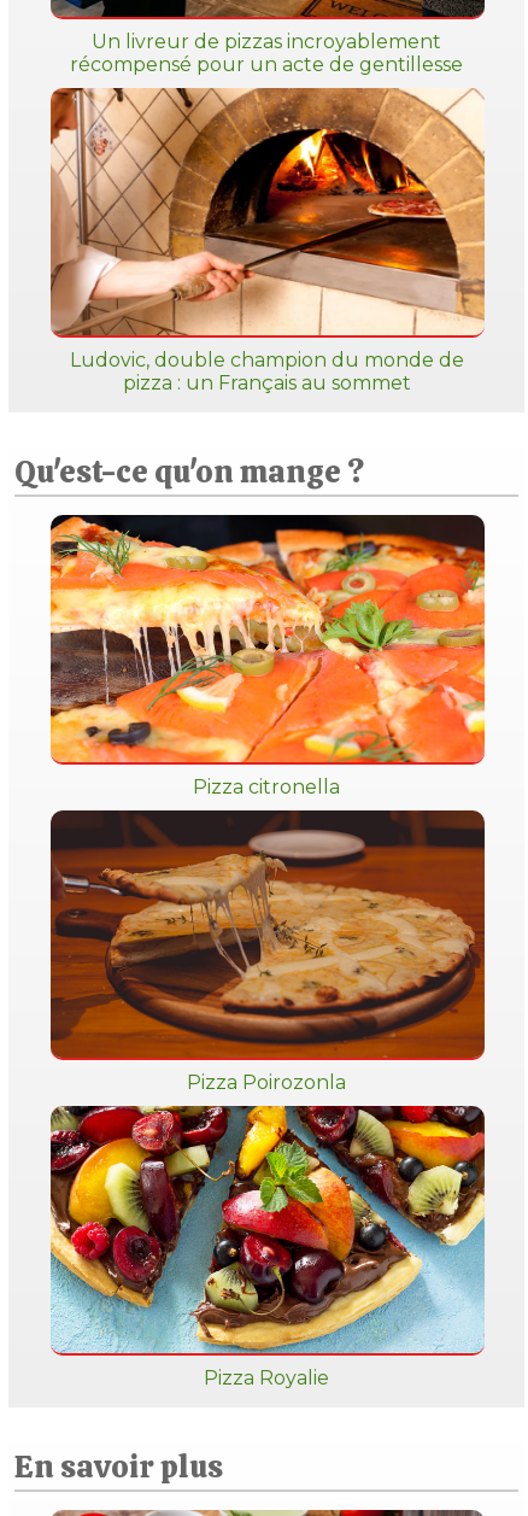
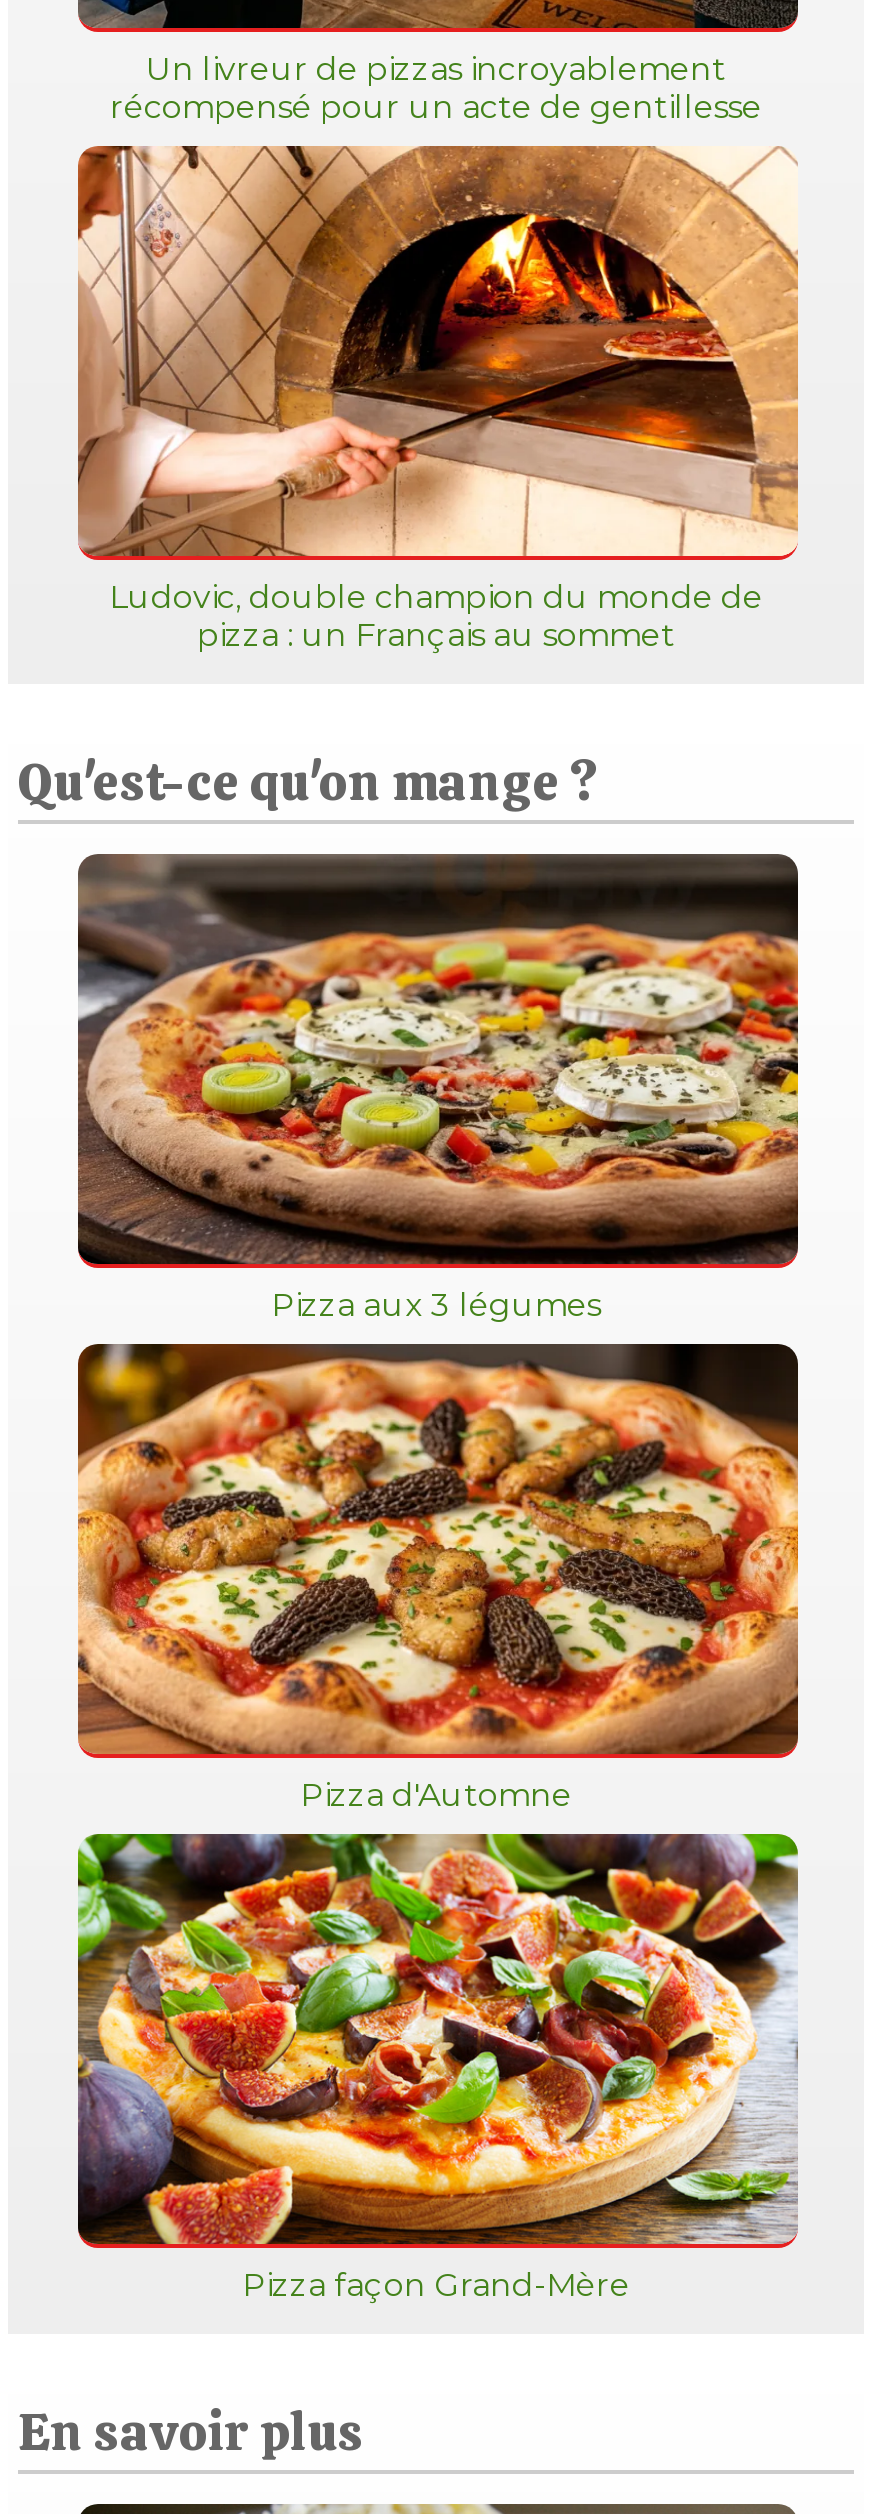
[49,514,486,798] [image] | Pizza citronella -> [76,852,800,1323] [image] | Pizza aux 3 légumes
[49,809,486,1093] [image] | Pizza Poirozonla -> [76,1342,800,1813] [image] | Pizza d'Automne
[49,1105,486,1389] [image] | Pizza Royalie -> [76,1832,798,2303] [image] | Pizza façon Grand-Mère

